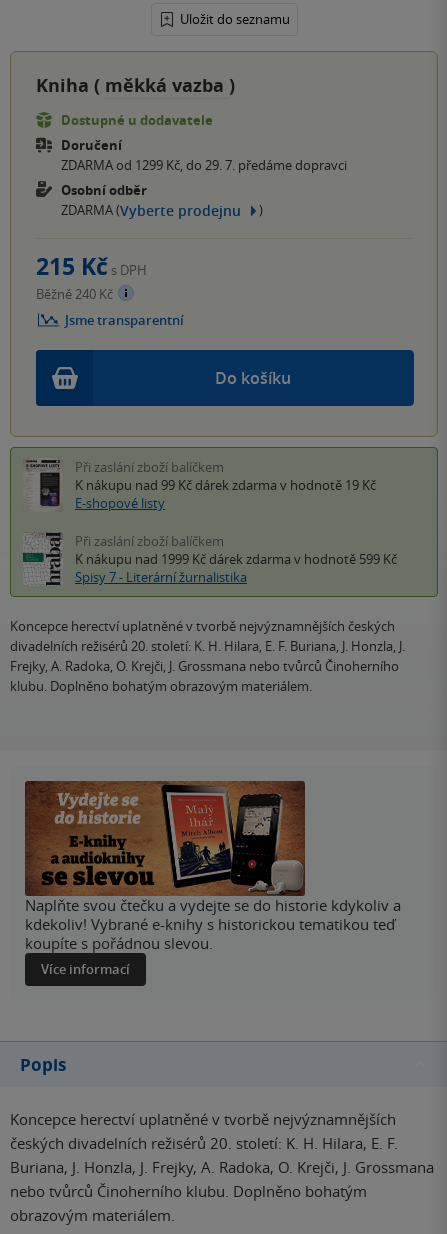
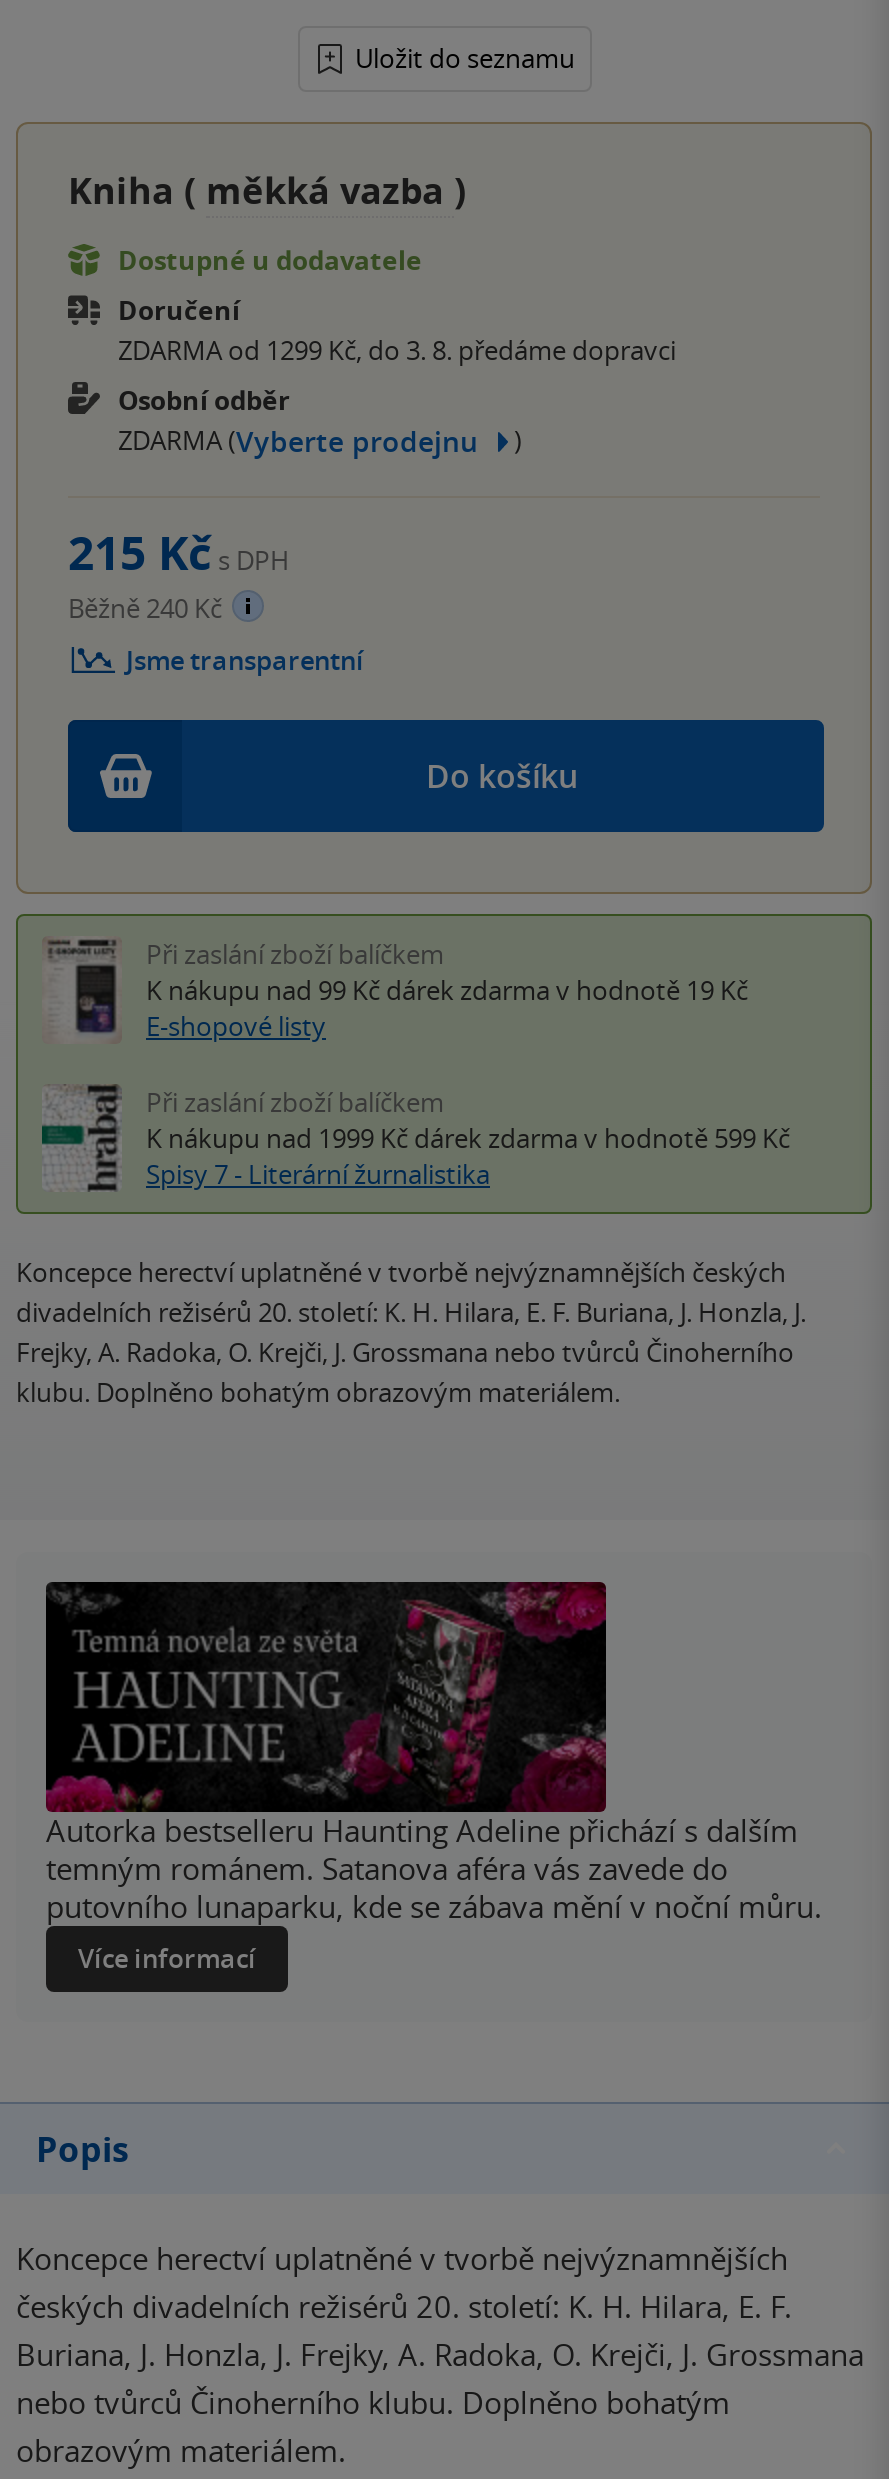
[61,156,347,174] ZDARMA od 1299 Kč, do 29. 7. předáme dopravci -> [118,332,676,368] ZDARMA od 1299 Kč, do 3. 8. předáme dopravci
[24,780,401,953] [image] | Naplňte svou čtečku a vydejte se do historie kdykoliv a | kdekoliv! Vybrané e-knihy s historickou tematikou teď | koupíte s pořádnou slevou. -> [44,1580,822,1926] [image] | Autorka bestselleru Haunting Adeline přichází s dalším | temným románem. Satanova aféra vás zavede do | putovního lunaparku, kde se zábava mění v noční můru.

